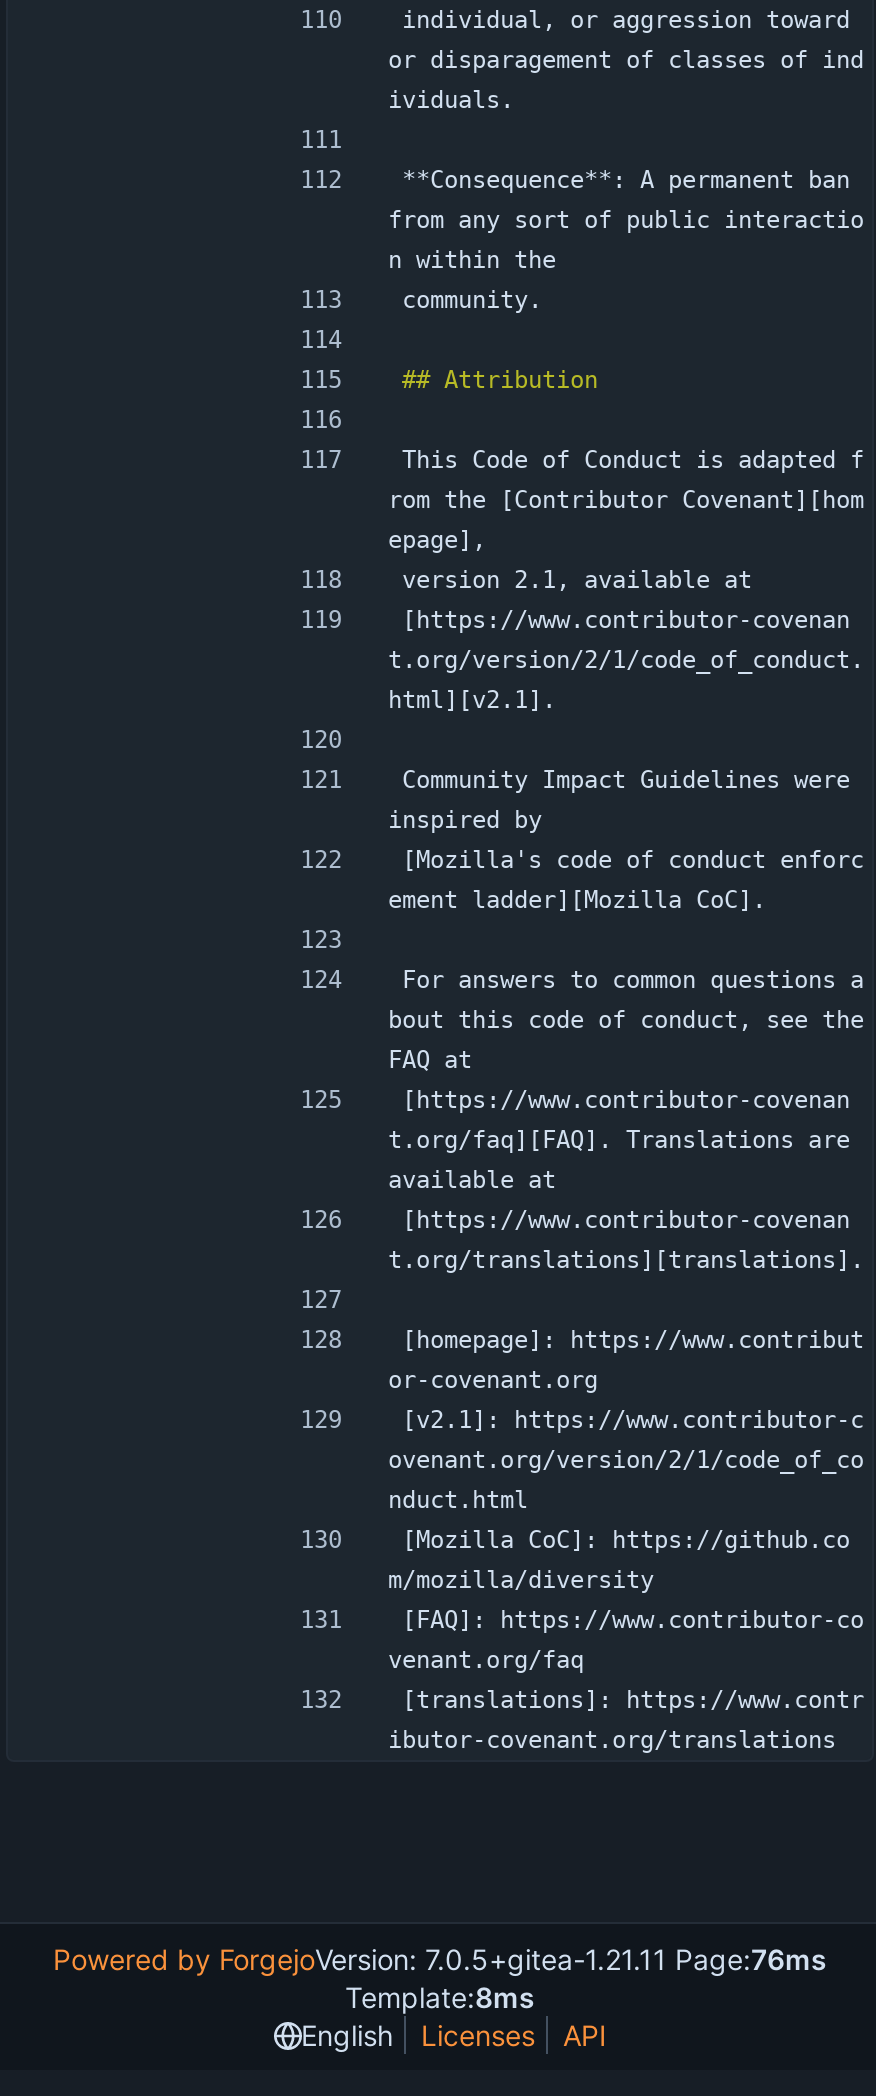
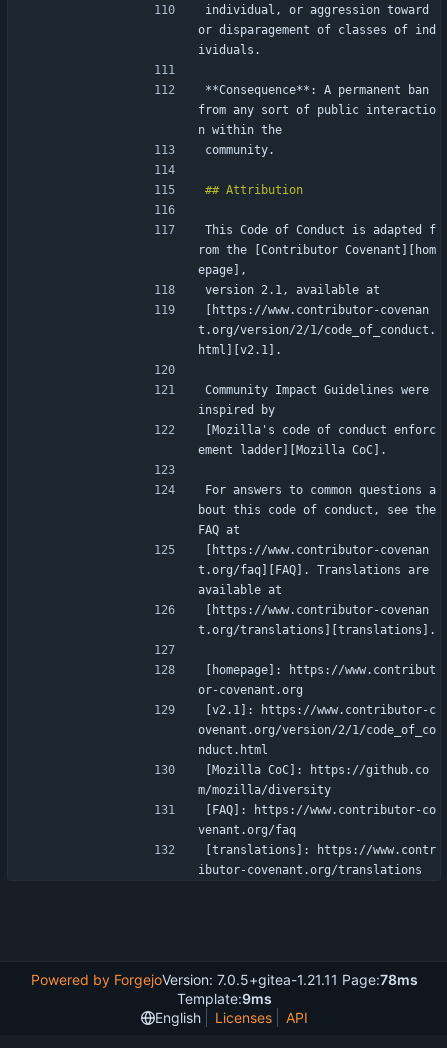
[53,1942,827,1976] Powered by ForgejoVersion: 7.0.5+gitea-1.21.11 Page:76ms -> [30,971,417,988] Powered by ForgejoVersion: 7.0.5+gitea-1.21.11 Page:78ms
[345,1980,535,2014] Template:8ms -> [176,990,271,1007] Template:9ms

